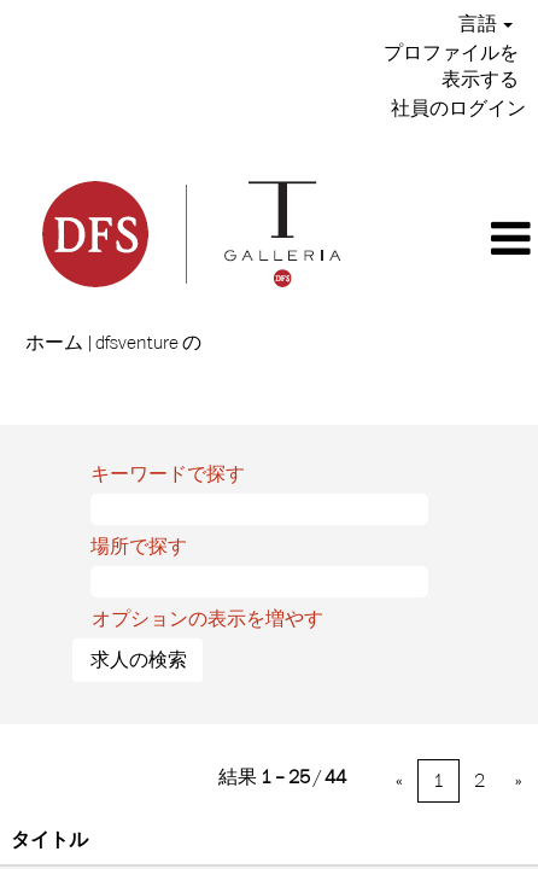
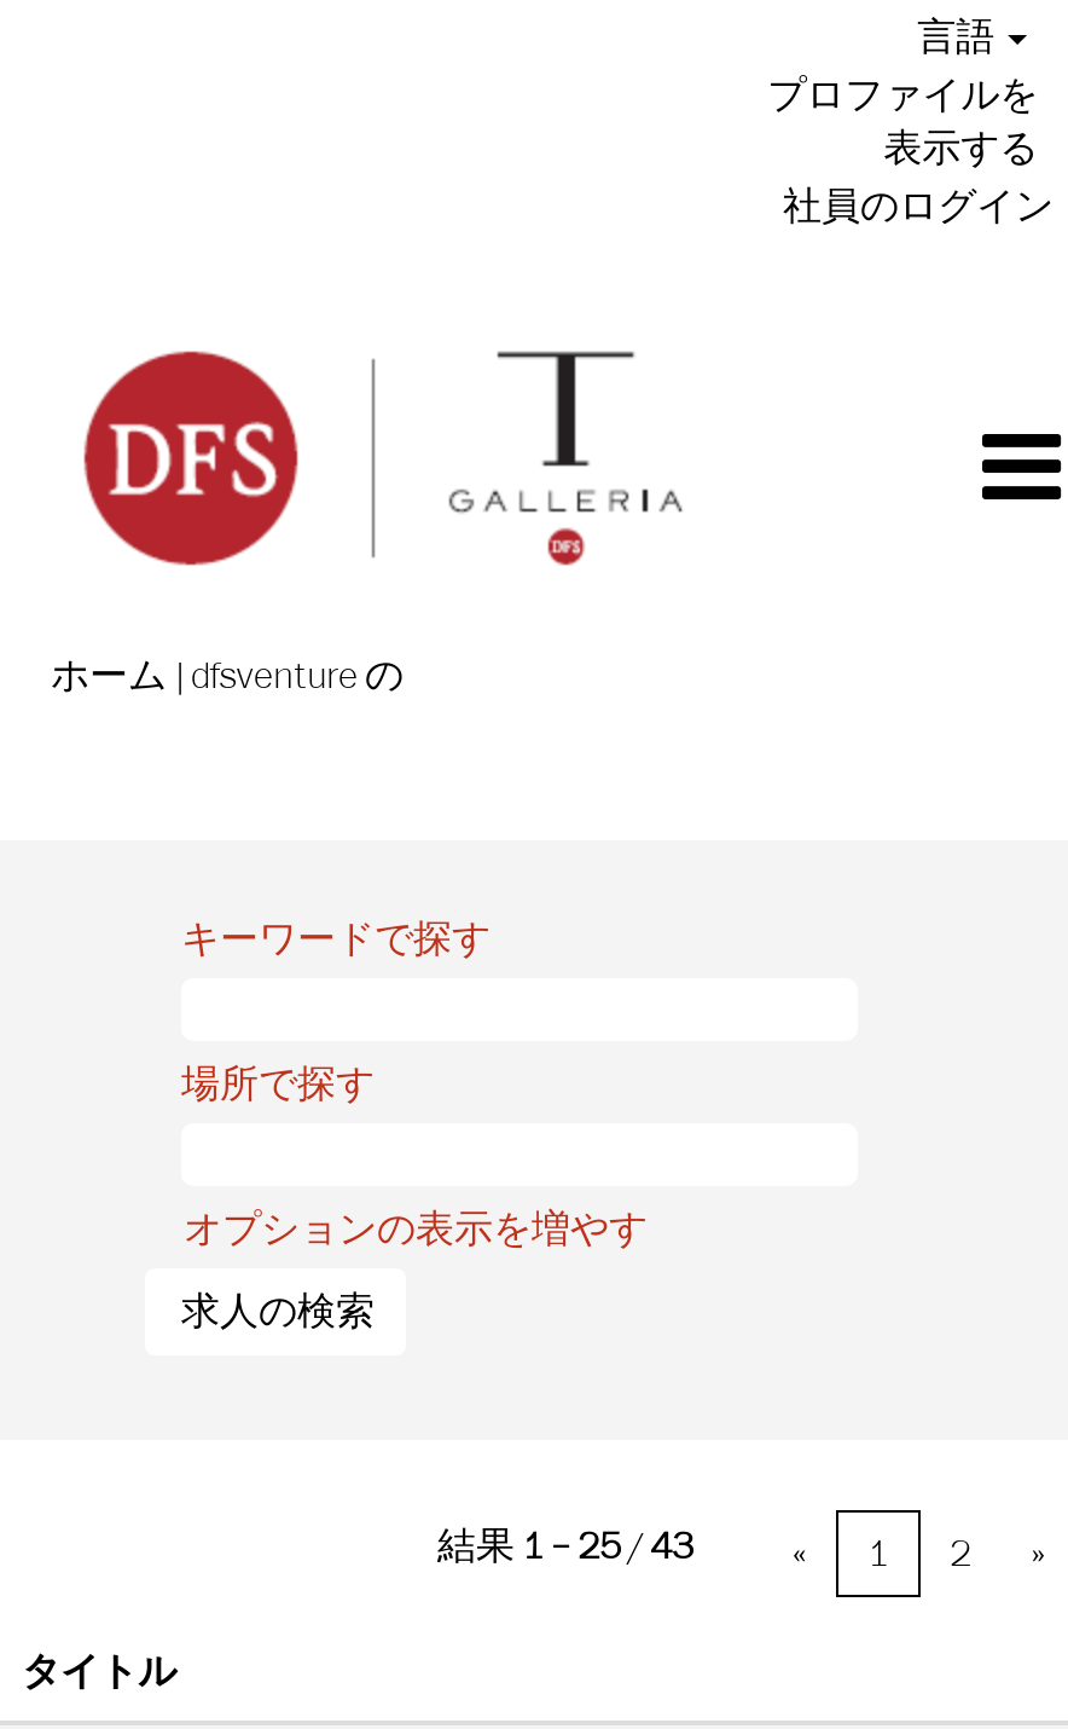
[218,766,346,788] 結果1 – 25 /44 -> [437,1525,693,1568] 結果1 – 25 /43

